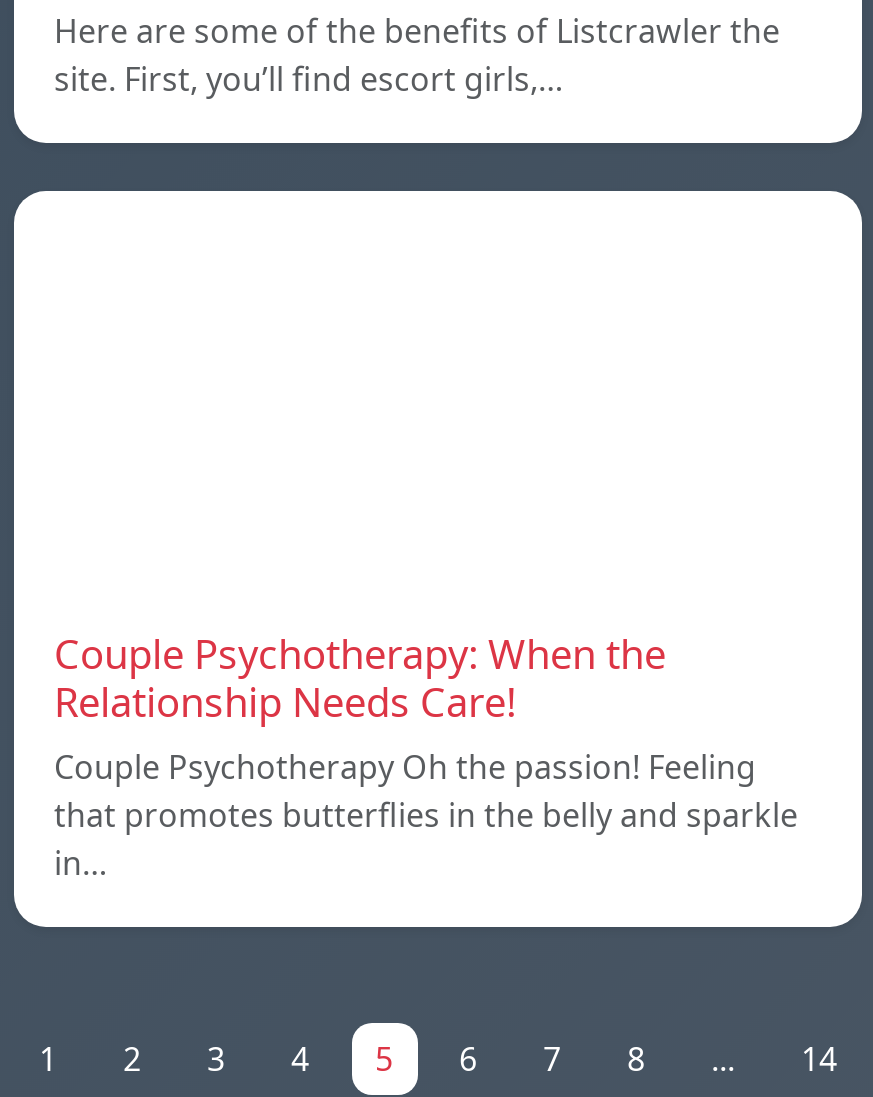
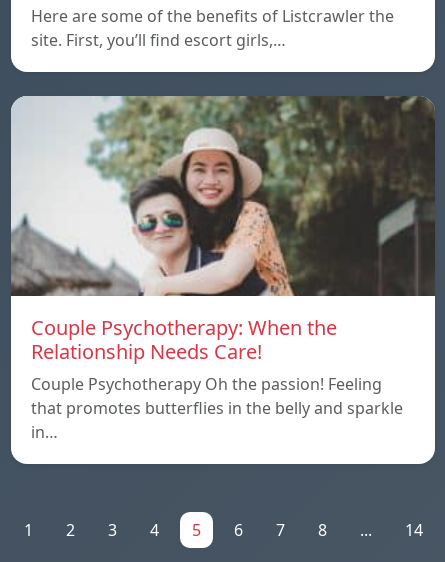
none -> [11,95,436,297] [image]

